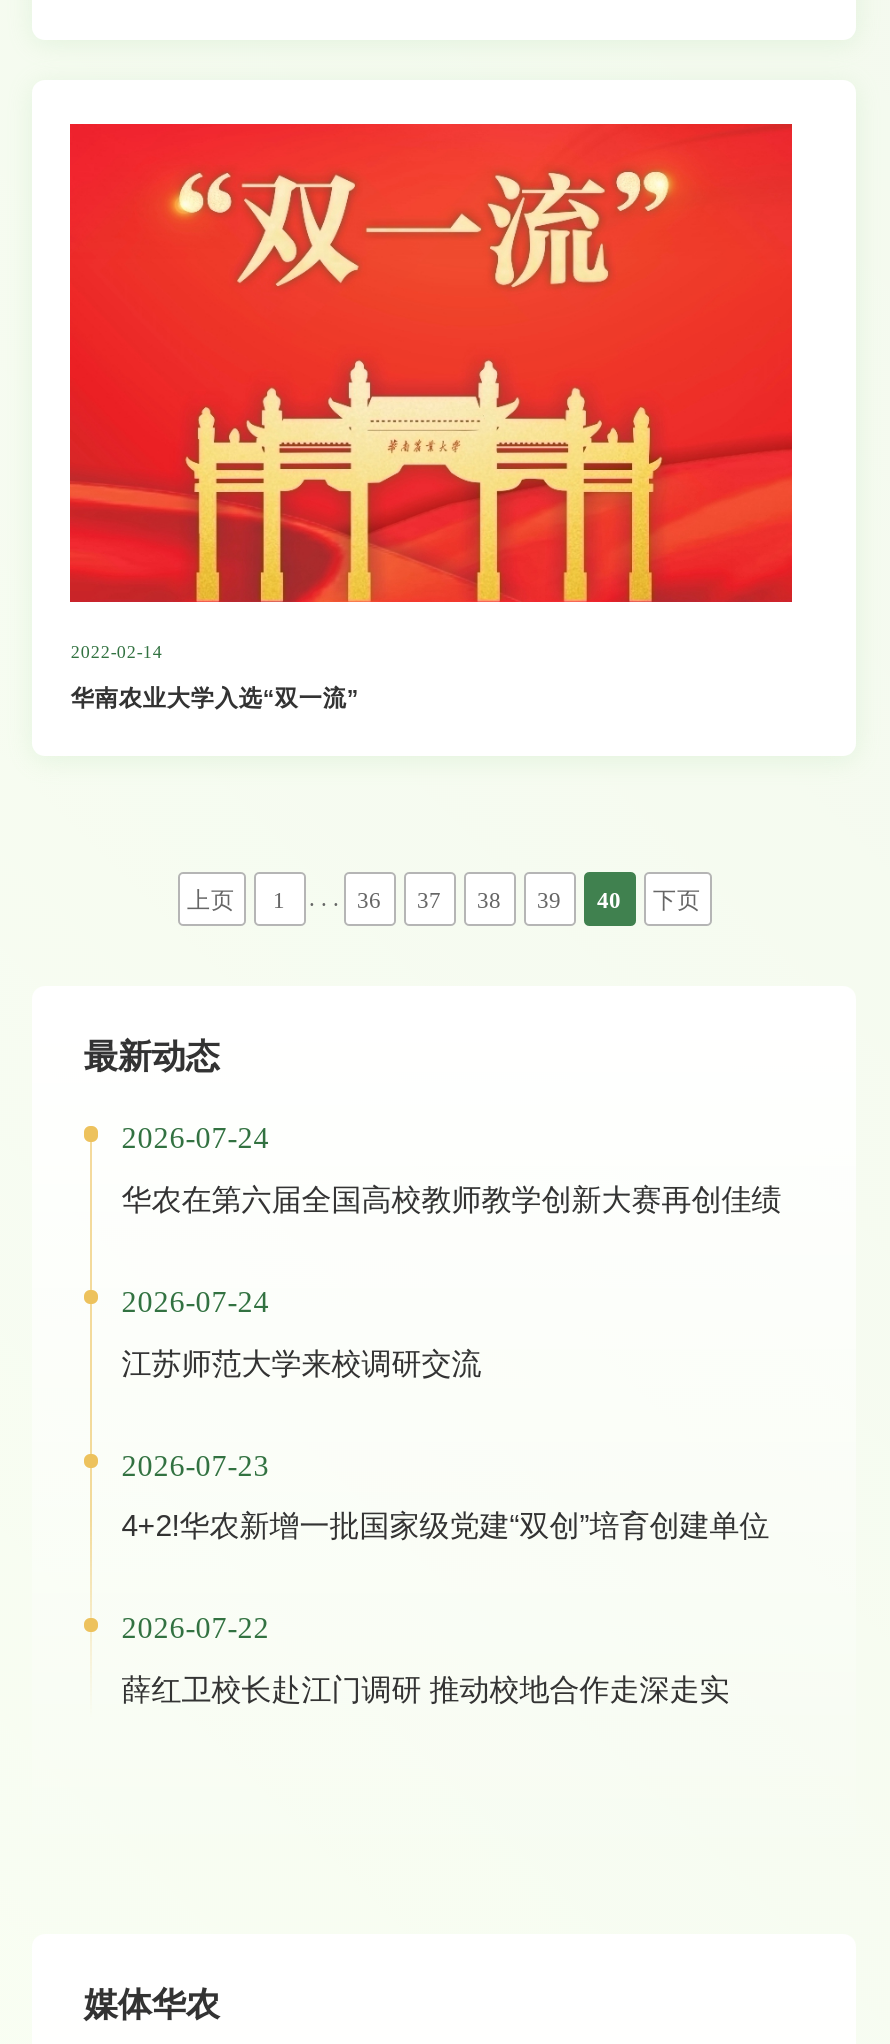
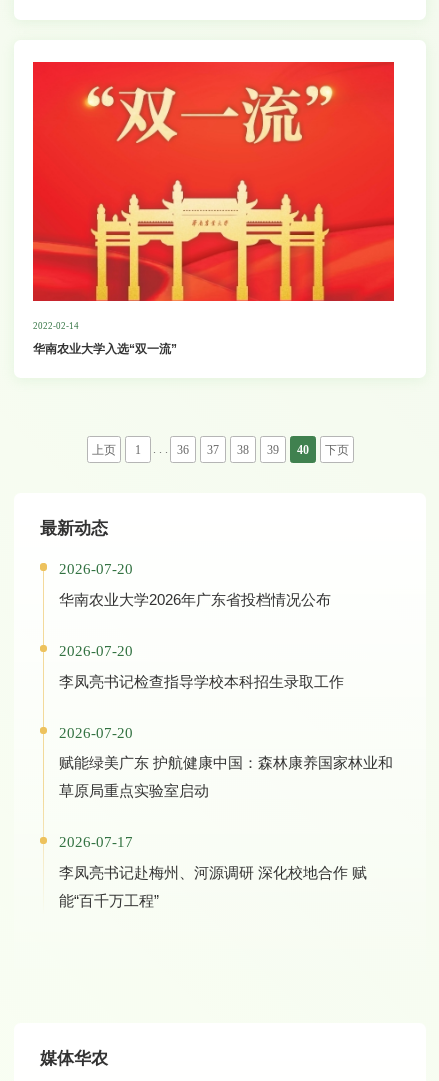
[122,1122,782,1706] 2026-07-24 | 华农在第六届全国高校教师教学创新大赛再创佳绩 | 2026-07-24 | 江苏师范大学来校调研交流 | 2026-07-23 | 4+2!华农新增一批国家级党建“双创”培育创建单位 | 2026-07-22 | 薛红卫校长赴江门调研 推动校地合作走深走实 -> [59,561,393,909] 2026-07-20 | 华南农业大学2026年广东省投档情况公布 | 2026-07-20 | 李凤亮书记检查指导学校本科招生录取工作 | 2026-07-20 | 赋能绿美广东 护航健康中国：森林康养国家林业和 | 草原局重点实验室启动 | 2026-07-17 | 李凤亮书记赴梅州、河源调研 深化校地合作 赋 | 能“百千万工程”

